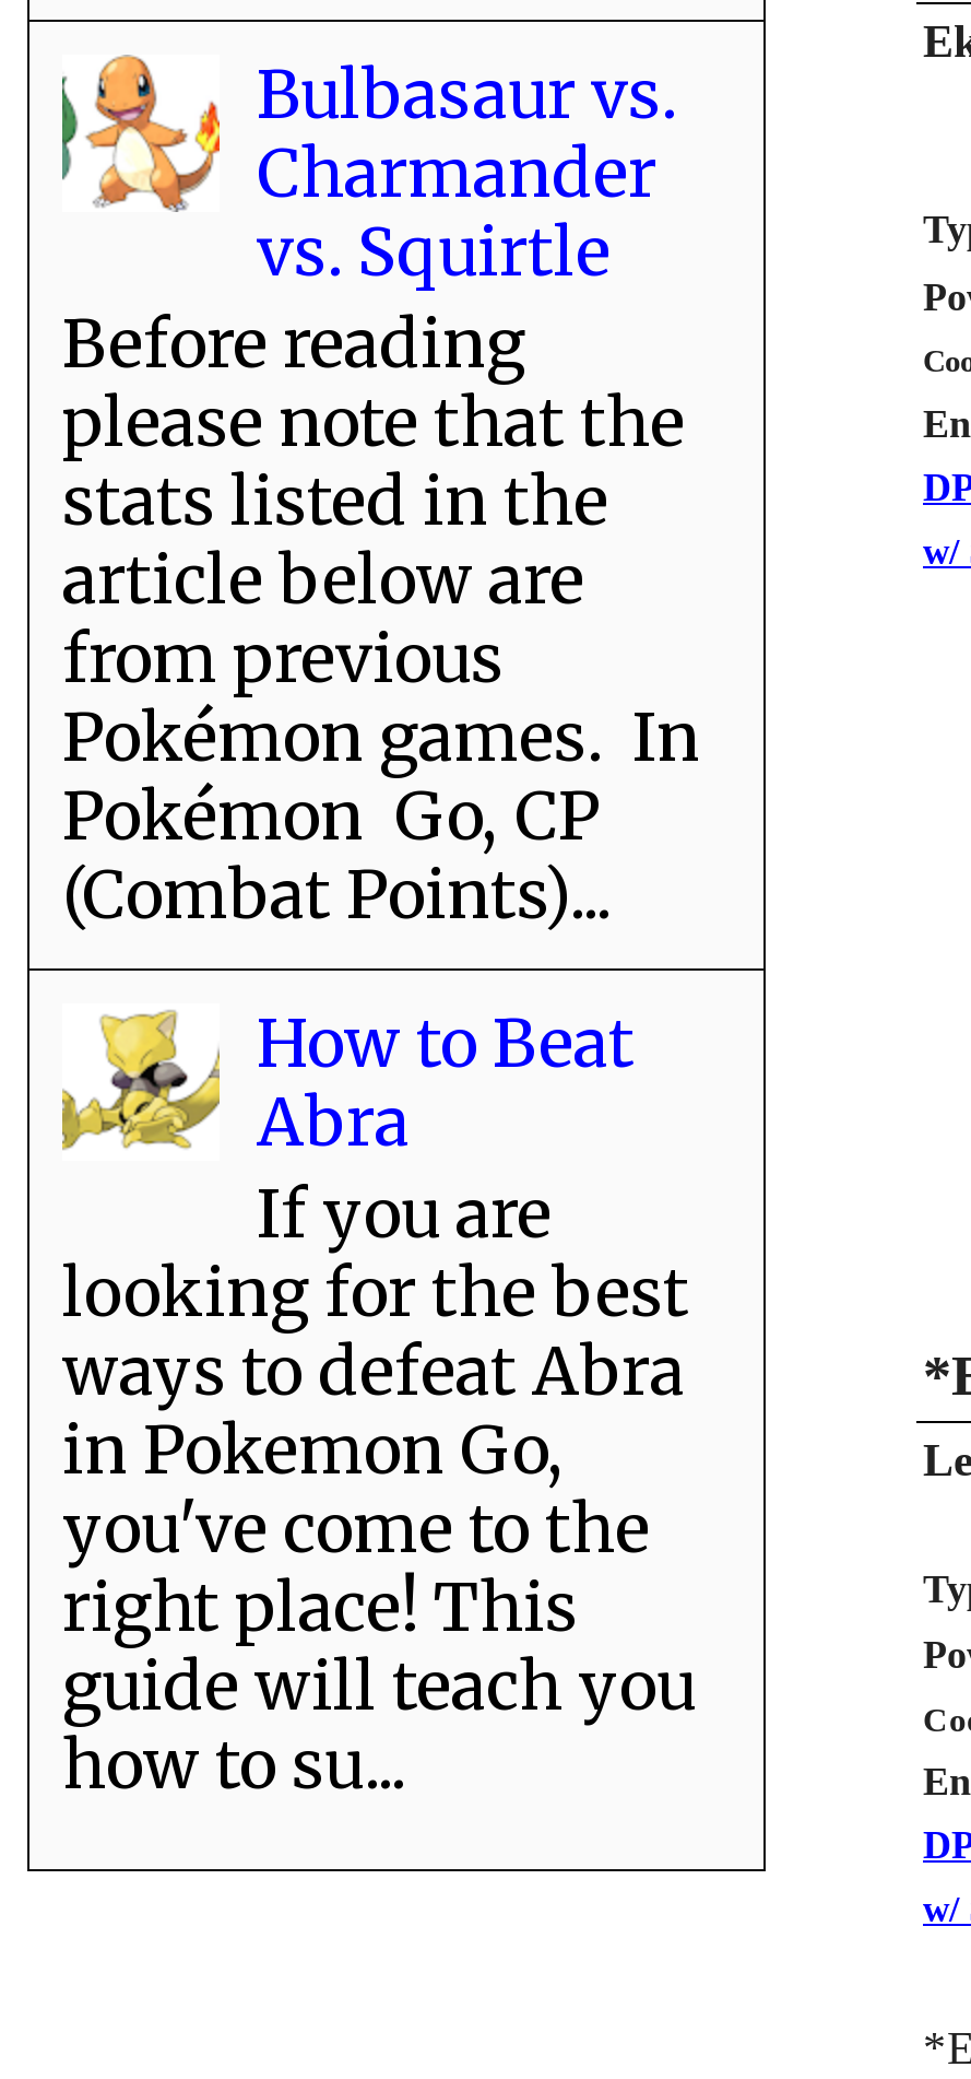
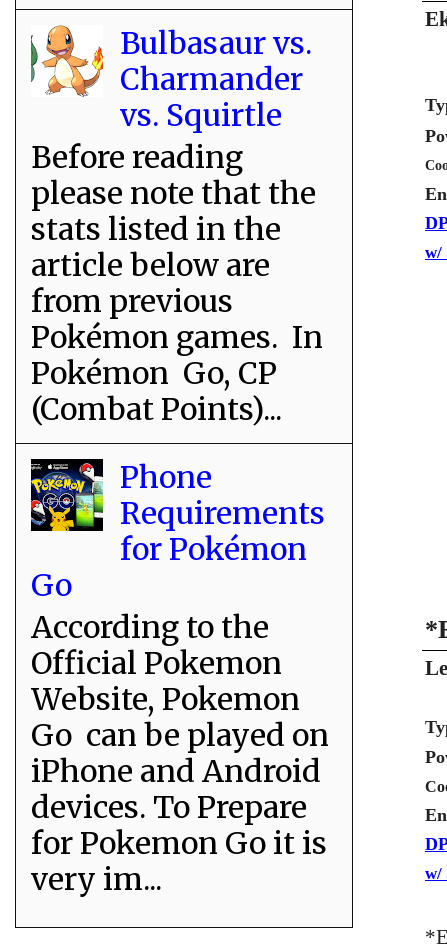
[60,1001,696,1805] [image] | How to Beat | Abra | If you are | looking for the best | ways to defeat Abra | in Pokemon Go, | you've come to the | right place! This | guide will teach you | how to su... -> [30,458,329,898] [image] | Phone | Requirements | for Pokémon | Go | According to the | Official Pokemon | Website, Pokemon | Go can be played on | iPhone and Android | devices. To Prepare | for Pokemon Go it is | very im...

